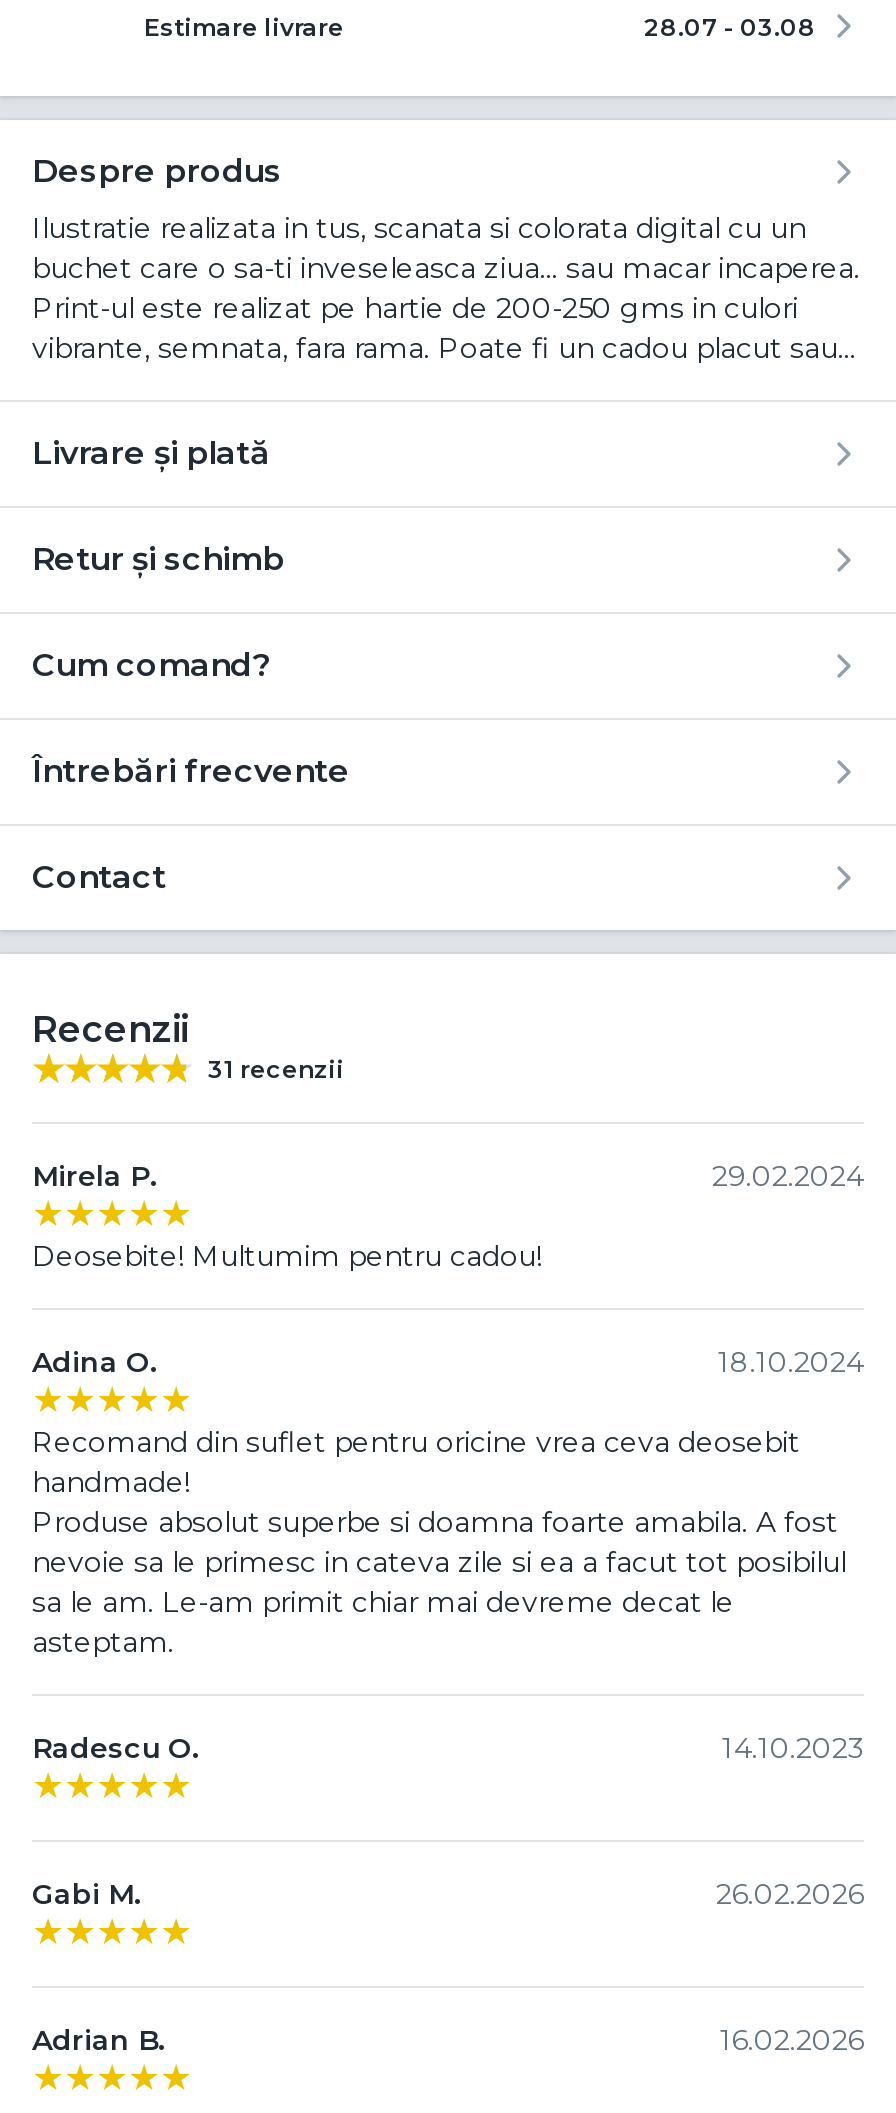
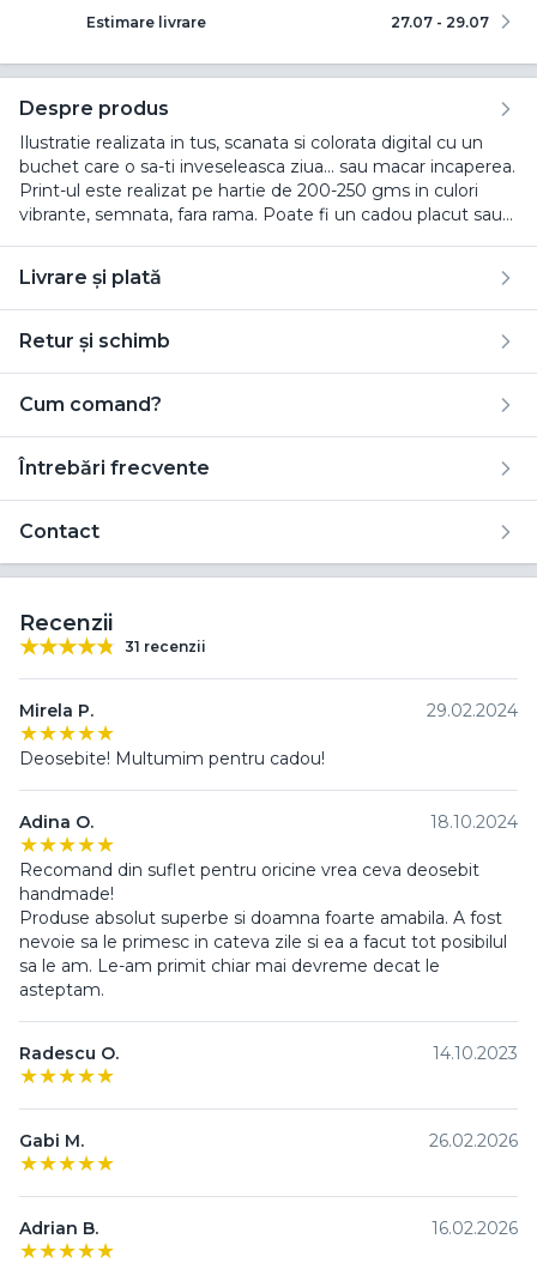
[644,12,816,42] 28.07 - 03.08 -> [391,13,489,31] 27.07 - 29.07

